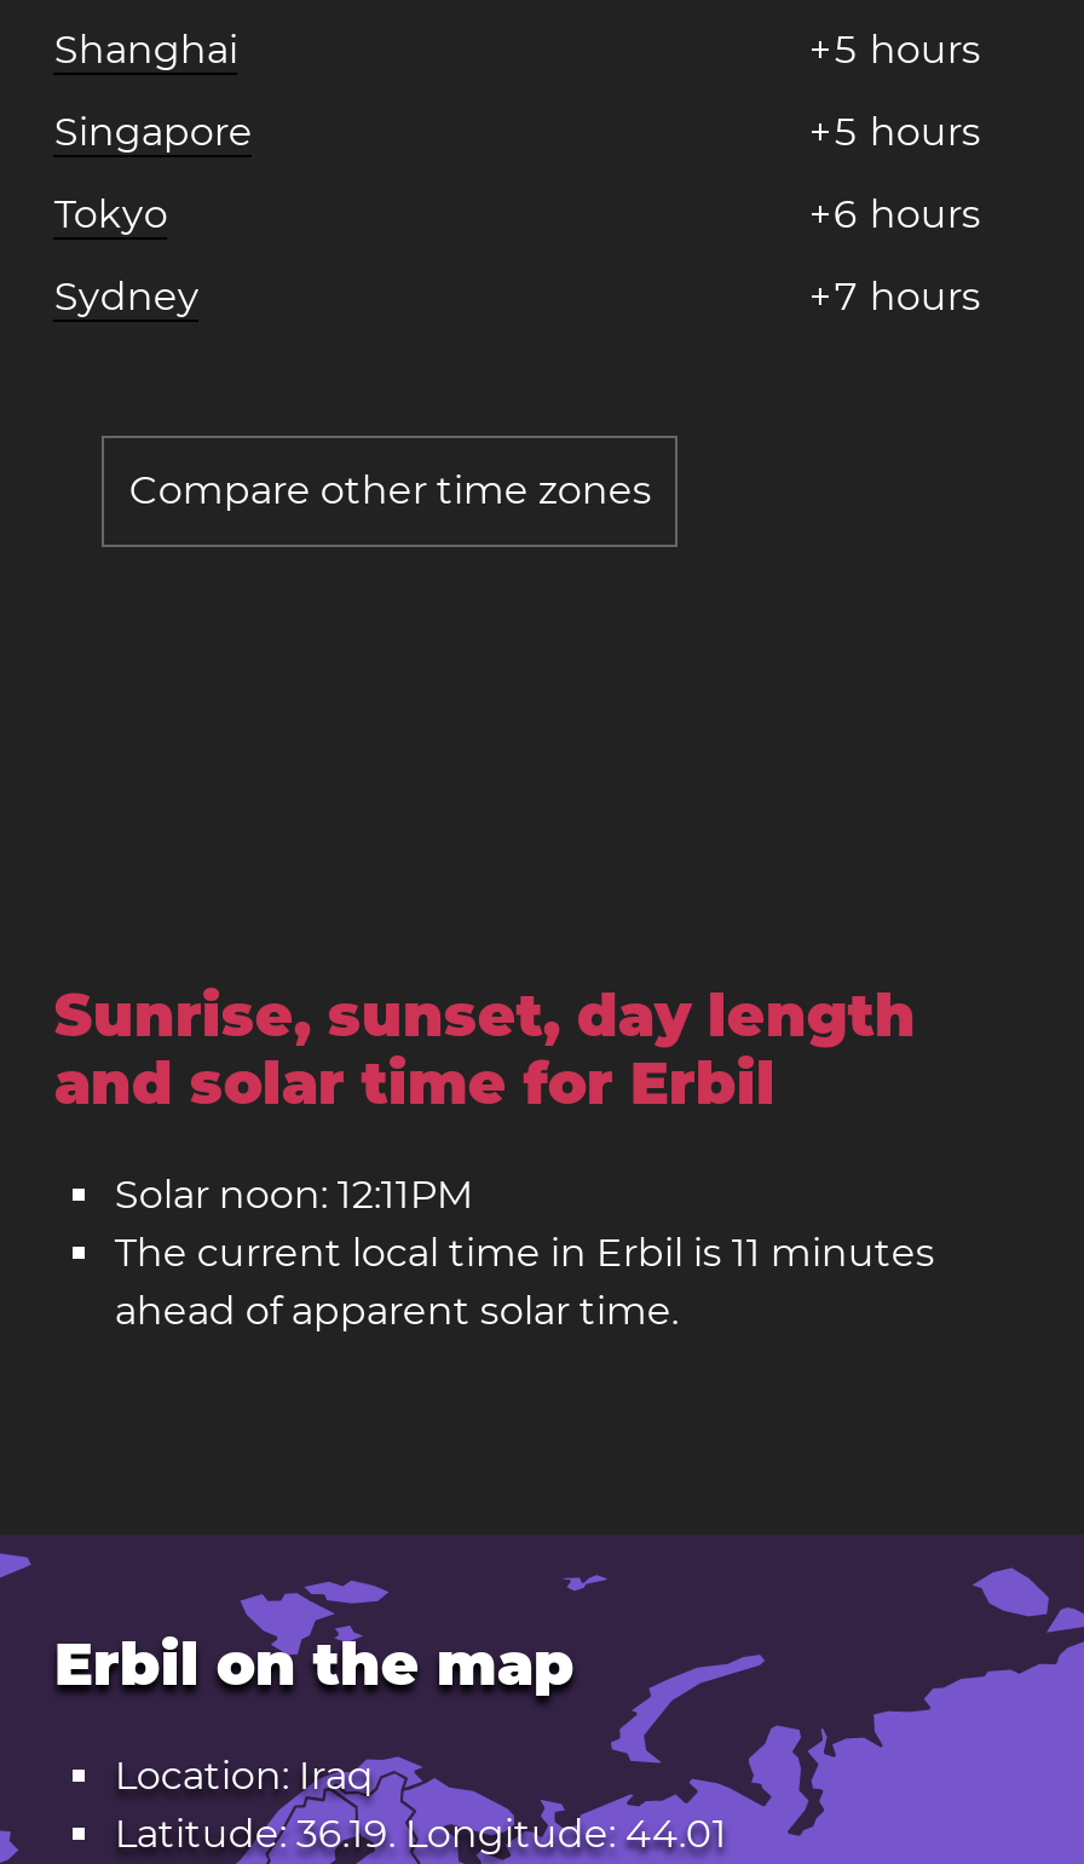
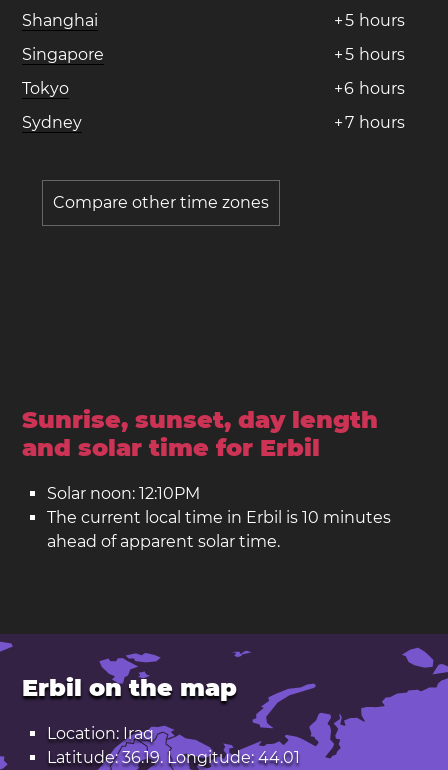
[115,1170,473,1216] Solar noon: 12:11PM -> [47,483,200,502] Solar noon: 12:10PM
[115,1229,935,1275] The current local time in Erbil is 11 minutes -> [47,507,391,526] The current local time in Erbil is 10 minutes

